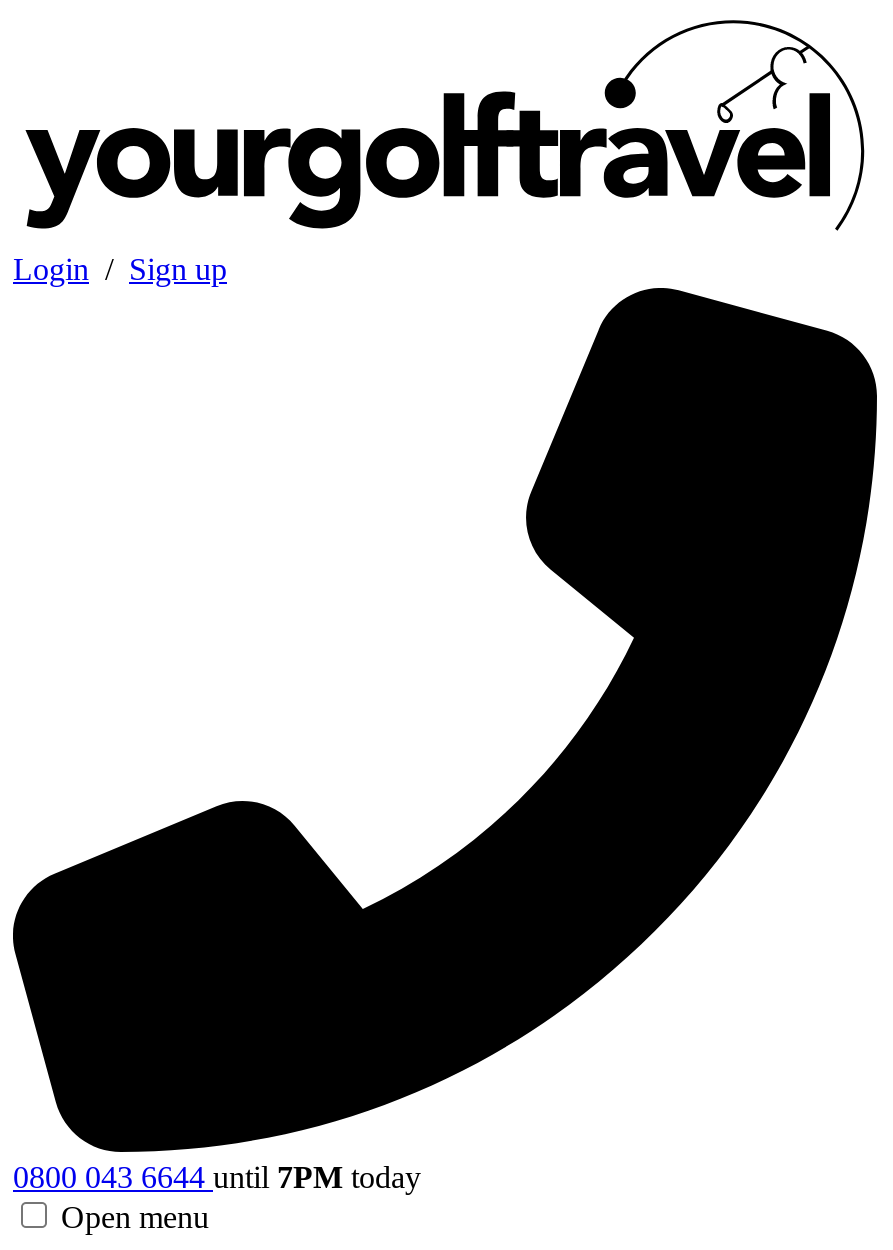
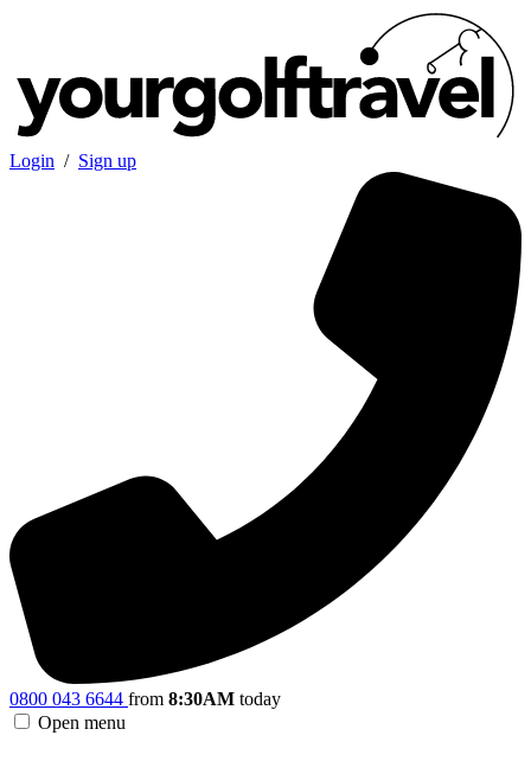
[13,1160,421,1194] 0800 043 6644 until 7PM today -> [9,689,281,709] 0800 043 6644 from 8:30AM today

